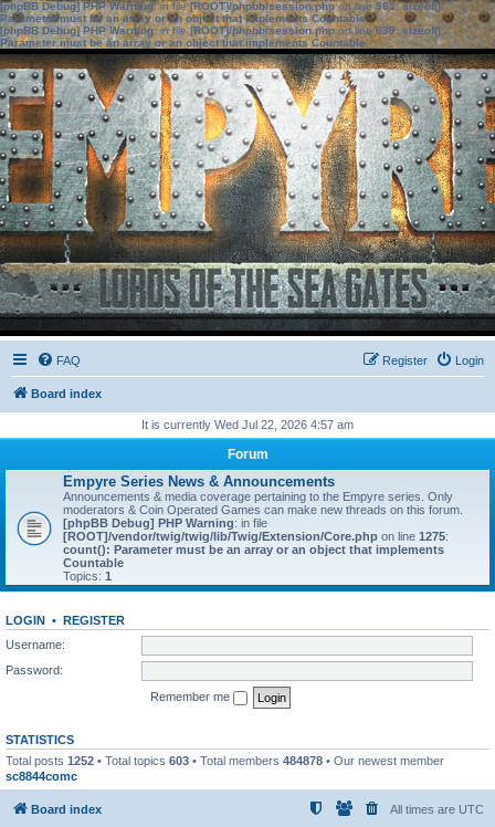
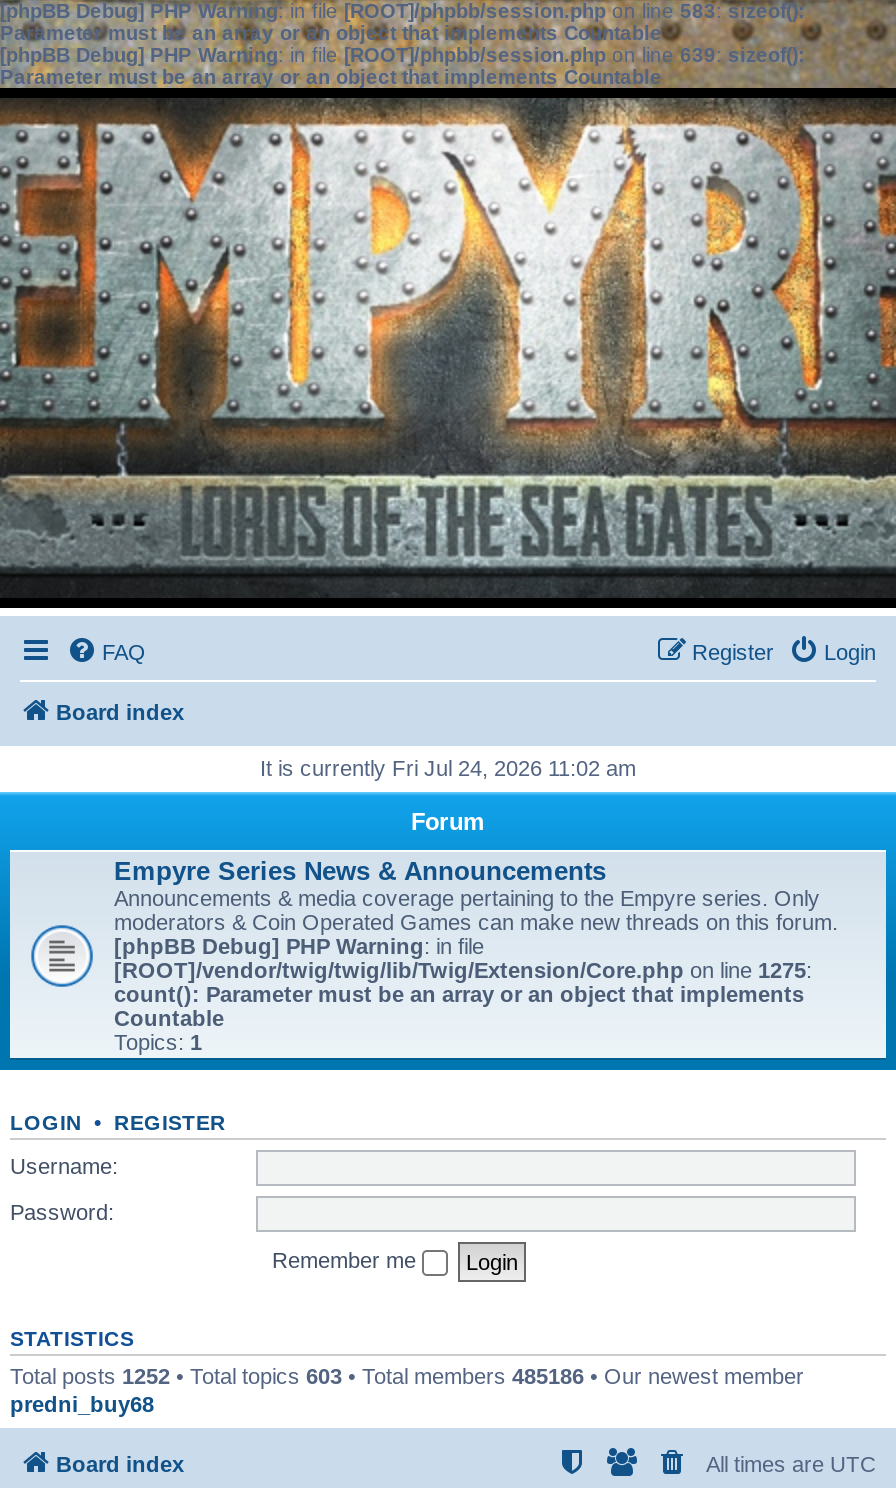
[141,418,354,431] It is currently Wed Jul 22, 2026 4:57 am -> [260,756,636,780] It is currently Fri Jul 24, 2026 11:02 am
[6,753,444,782] Total posts 1252 • Total topics 603 • Total members 484878 • Our newest member | sc8844comc -> [10,1363,804,1415] Total posts 1252 • Total topics 603 • Total members 485186 • Our newest member | predni_buy68

